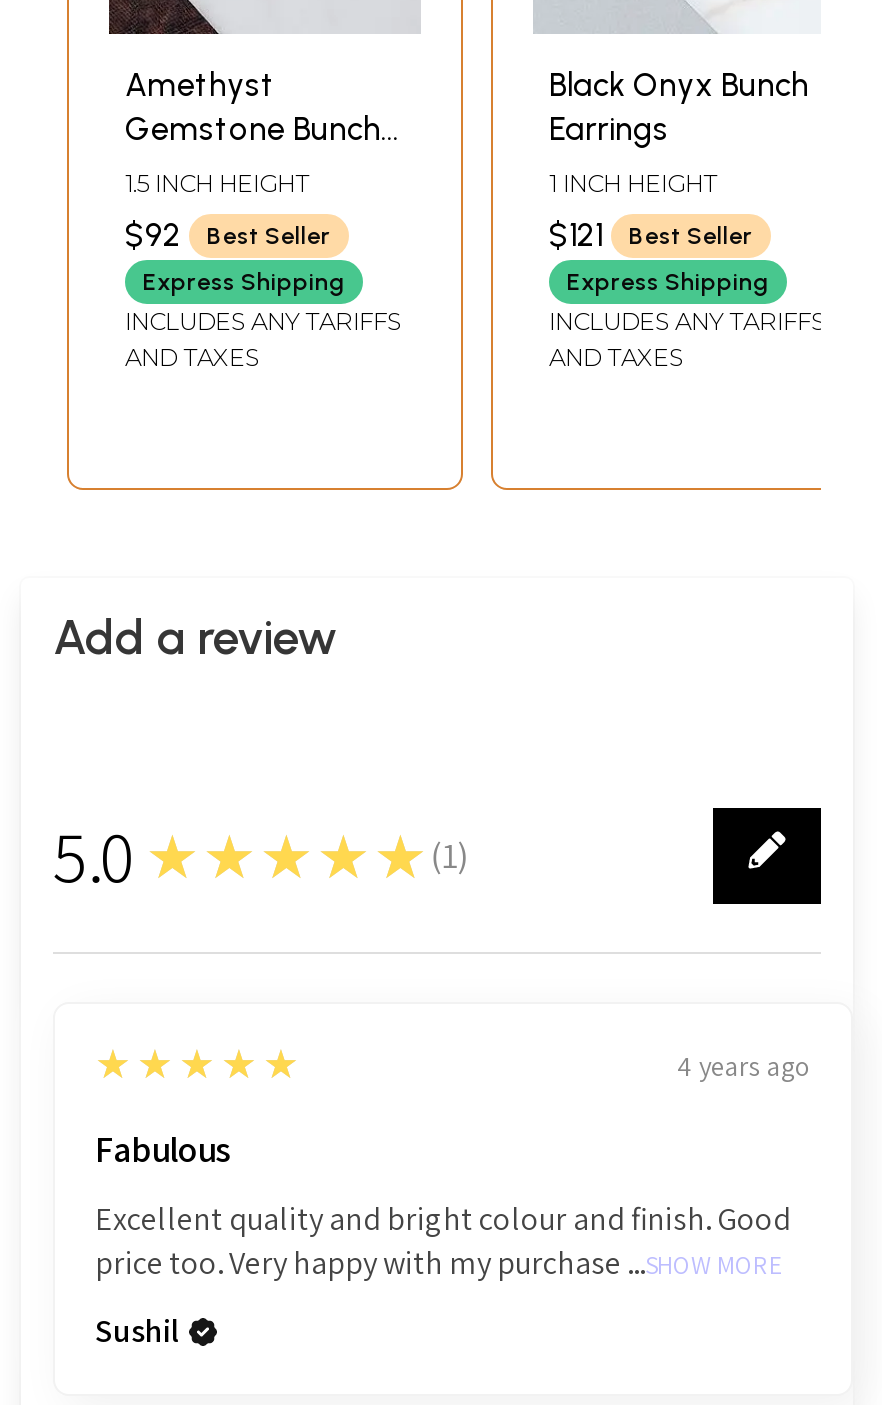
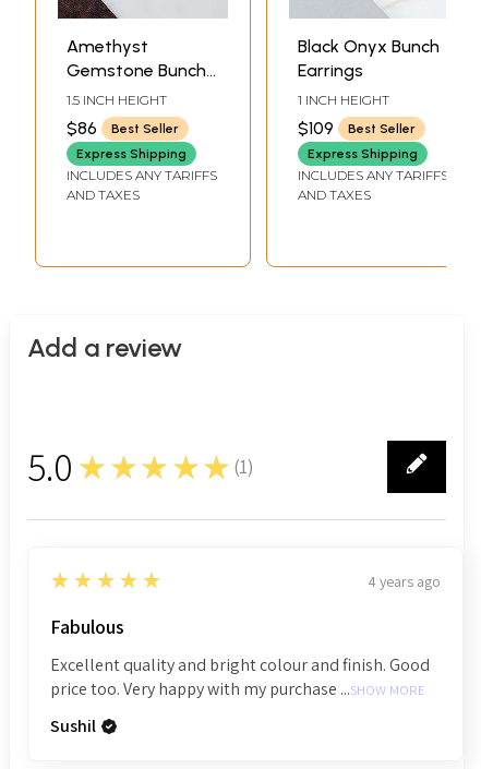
[125,216,331,254] $92 Best Seller -> [67,118,179,138] $86 Best Seller
[549,216,753,254] $121 Best Seller -> [298,118,416,138] $109 Best Seller

